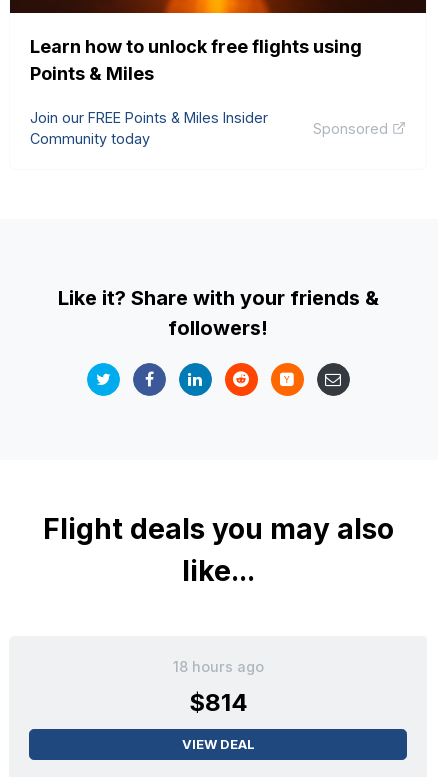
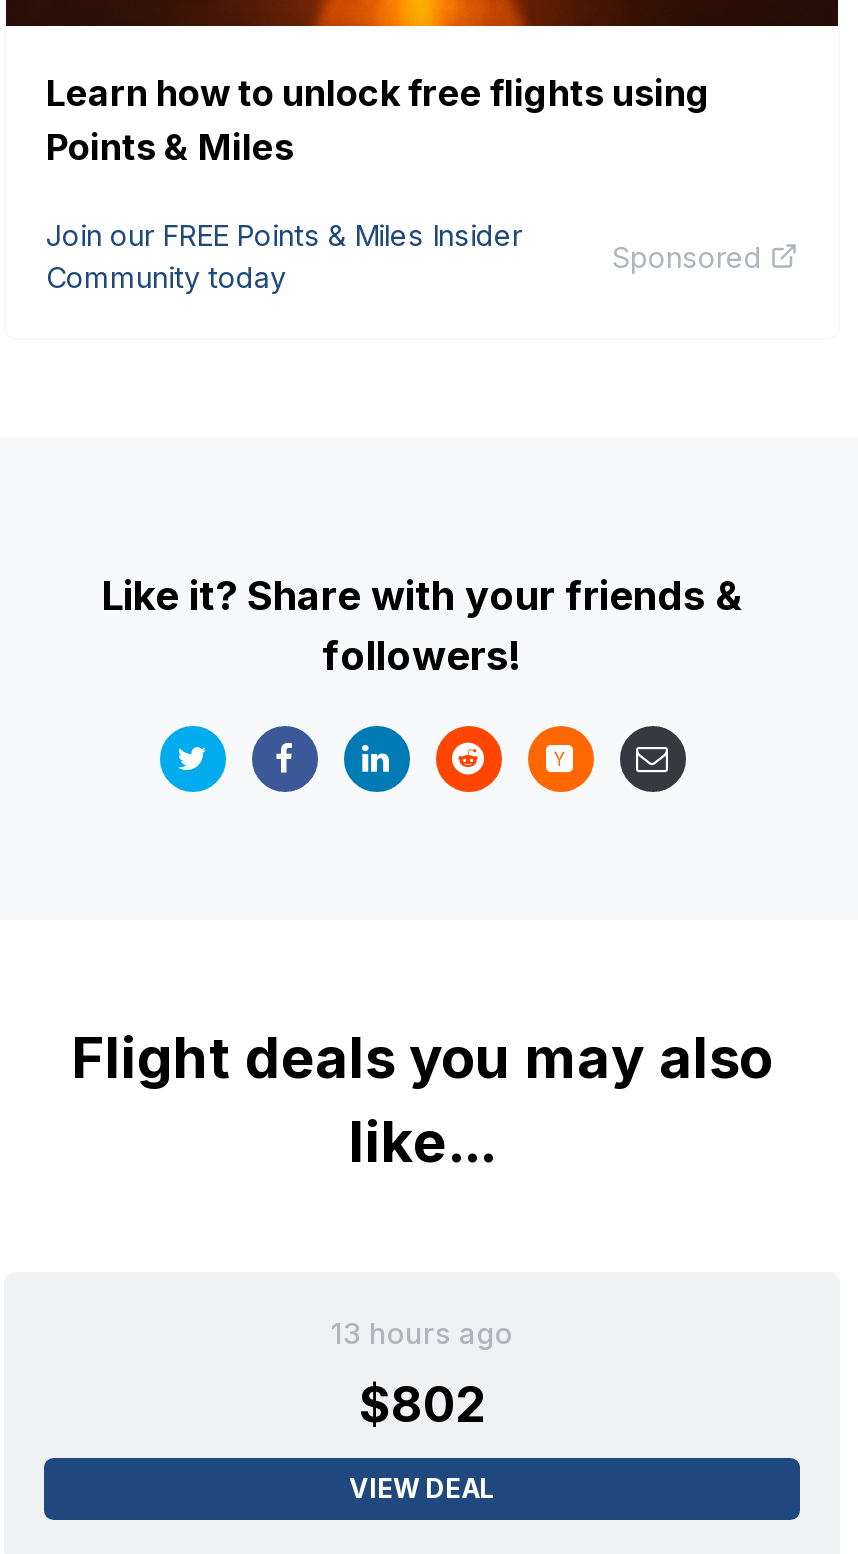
[172,658,263,675] 18 hours ago -> [331,1316,513,1350] 13 hours ago
[188,688,247,717] $814 -> [359,1376,485,1434] $802

